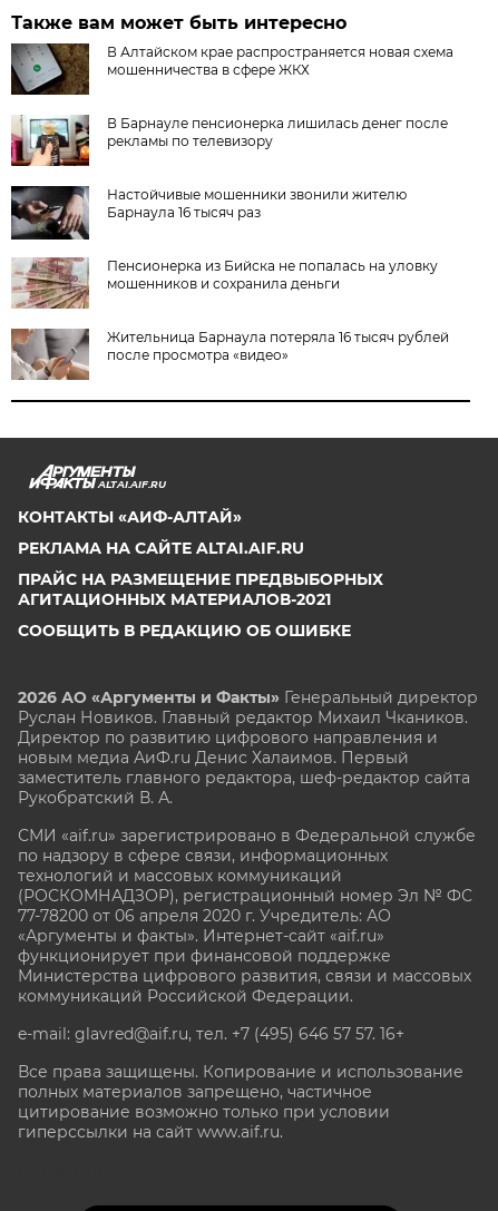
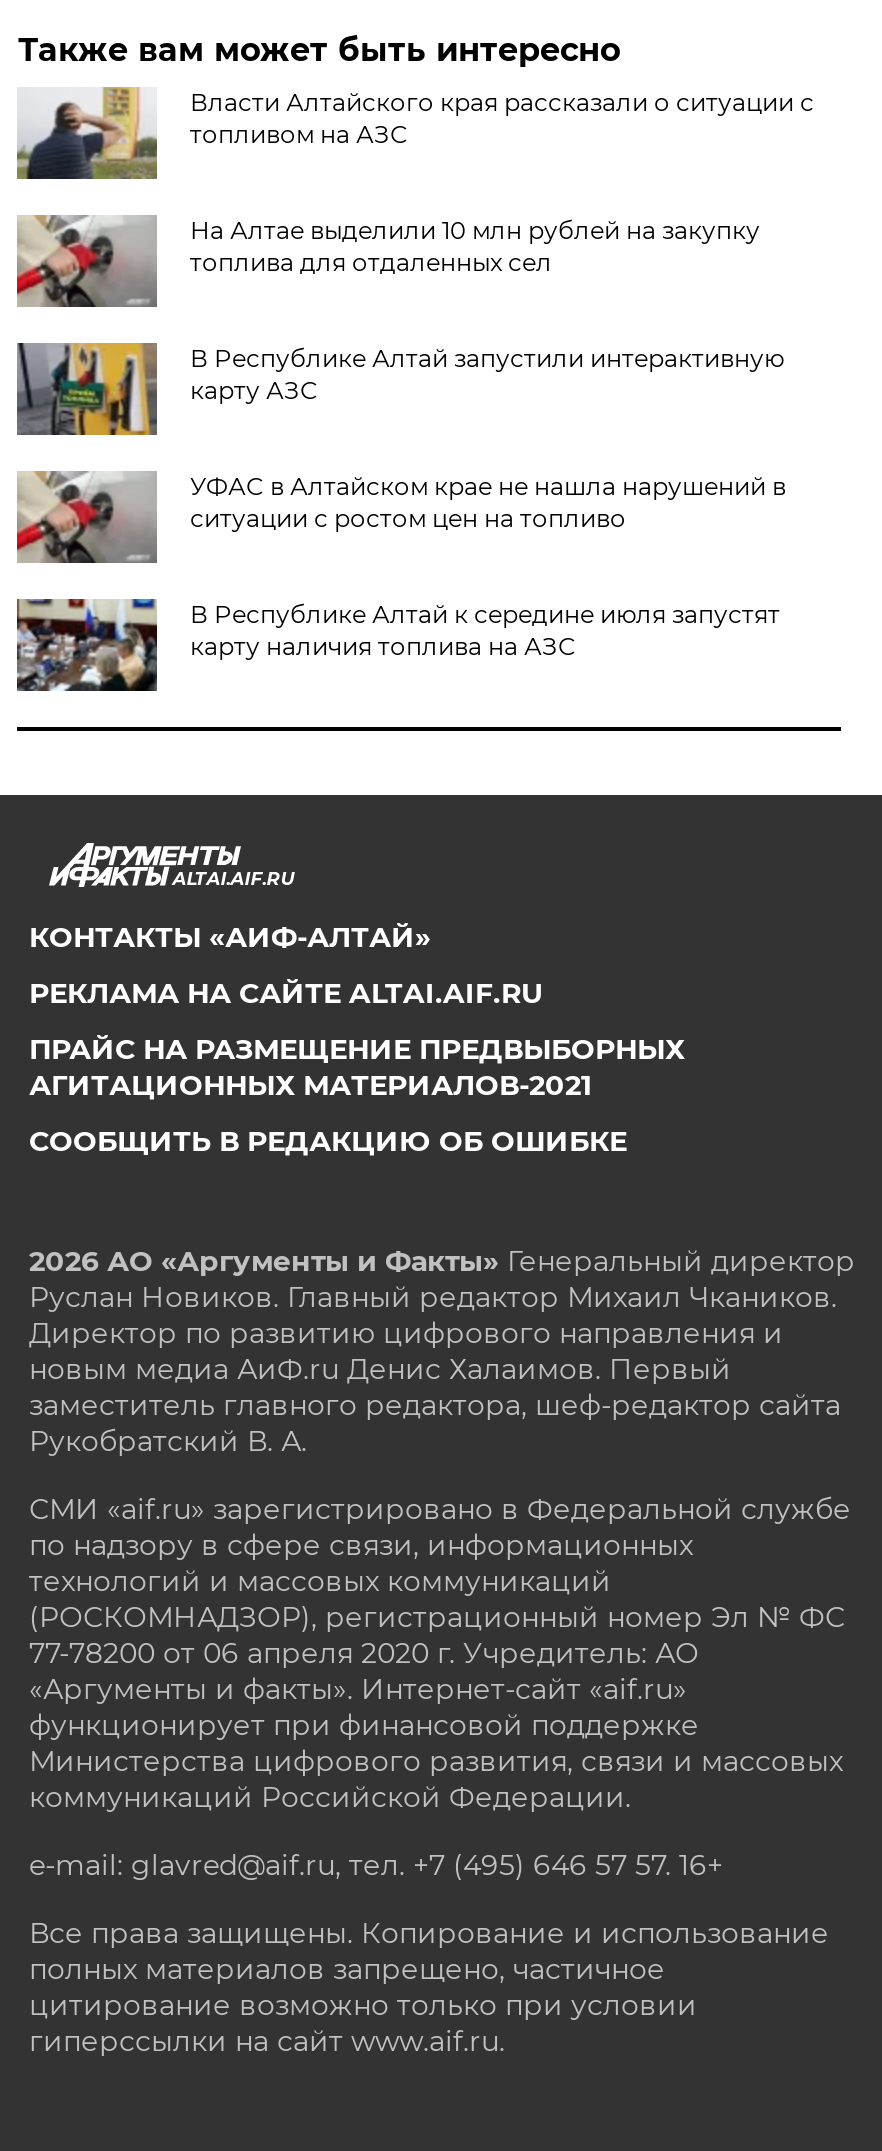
[10,42,454,96] [image] | В Алтайском крае распространяется новая схема | мошенничества в сфере ЖКХ -> [15,85,814,181] [image] | Власти Алтайского края рассказали о ситуации с | топливом на АЗС
[11,115,448,167] [image] | В Барнауле пенсионерка лишилась денег после | рекламы по телевизору -> [17,213,760,309] [image] | На Алтае выделили 10 млн рублей на закупку | топлива для отдаленных сел
[11,185,407,241] [image] | Настойчивые мошенники звонили жителю | Барнаула 16 тысяч раз -> [15,341,784,439] [image] | В Республике Алтай запустили интерактивную | карту АЗС
[11,257,438,310] [image] | Пенсионерка из Бийска не попалась на уловку | мошенников и сохранила деньги -> [15,471,786,565] [image] | УФАС в Алтайском крае не нашла нарушений в | ситуации с ростом цен на топливо
[10,328,449,381] [image] | Жительница Барнаула потеряла 16 тысяч рублей | после просмотра «видео» -> [15,597,780,693] [image] | В Республике Алтай к середине июля запустят | карту наличия топлива на АЗС

